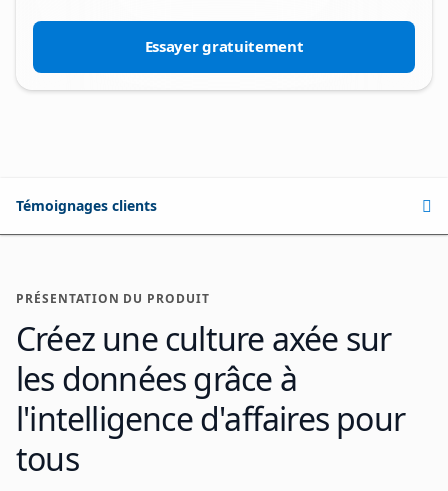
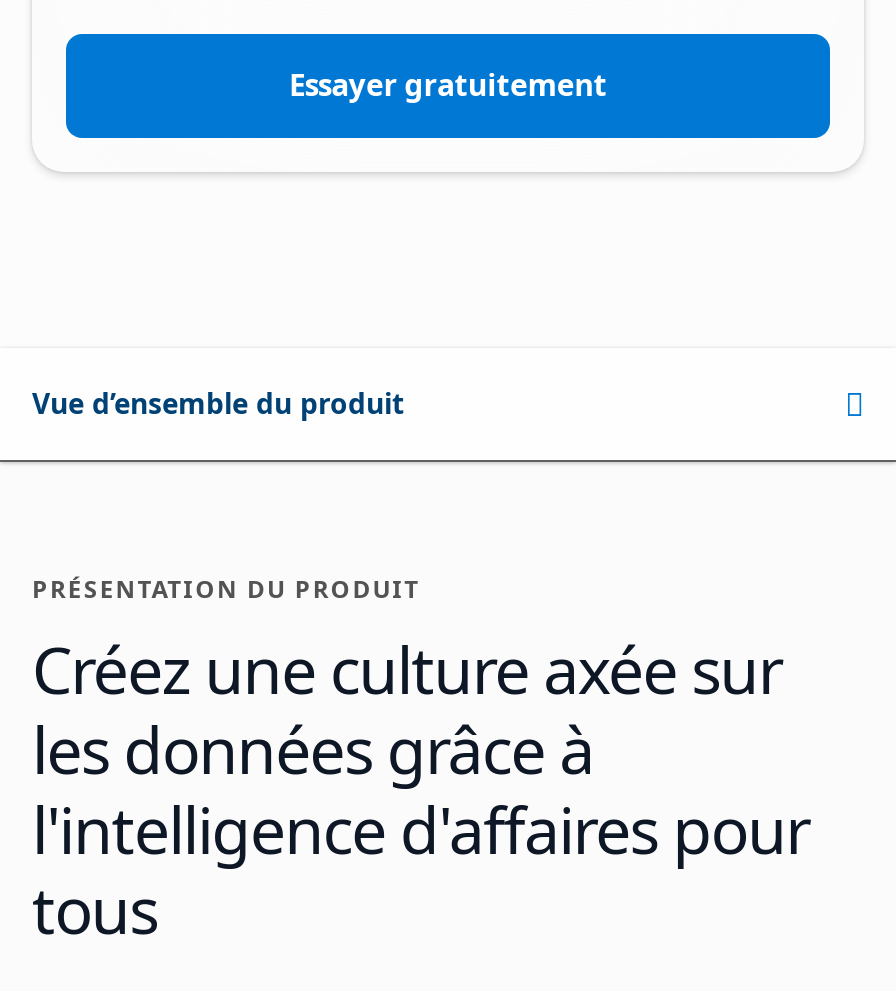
[16,196,157,215] Témoignages clients -> [32,384,404,422] Vue d’ensemble du produit

